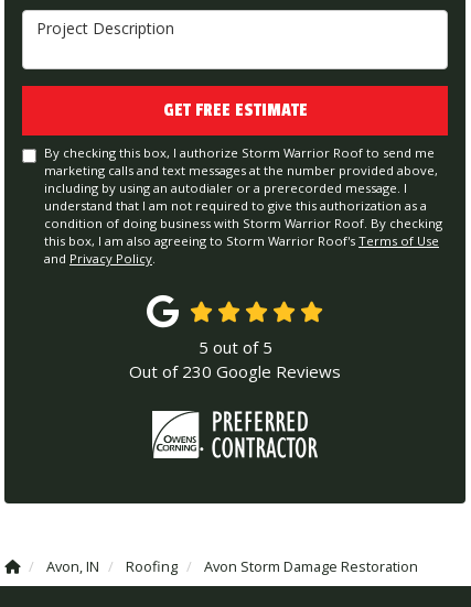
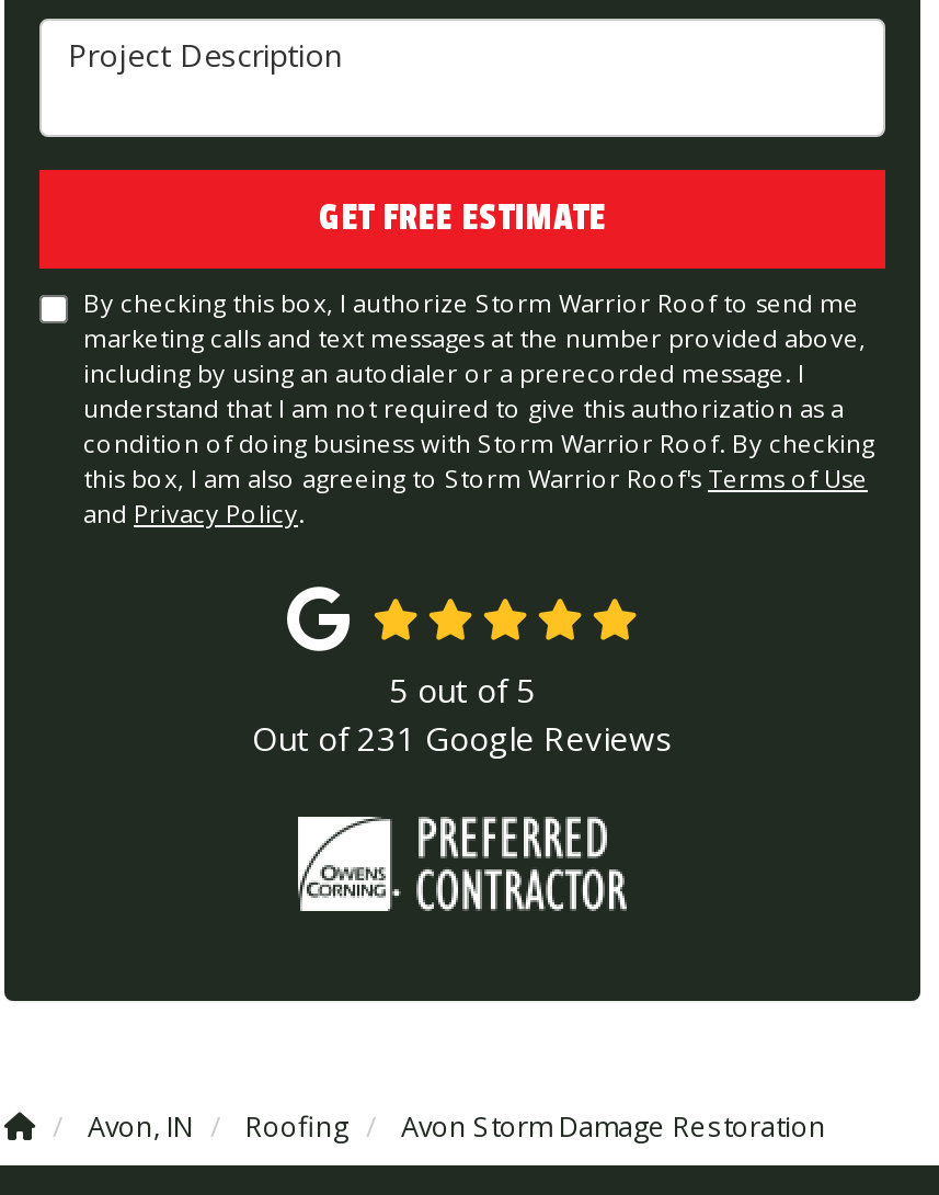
[129,360,341,382] Out of 230 Google Reviews -> [252,716,673,760] Out of 231 Google Reviews

